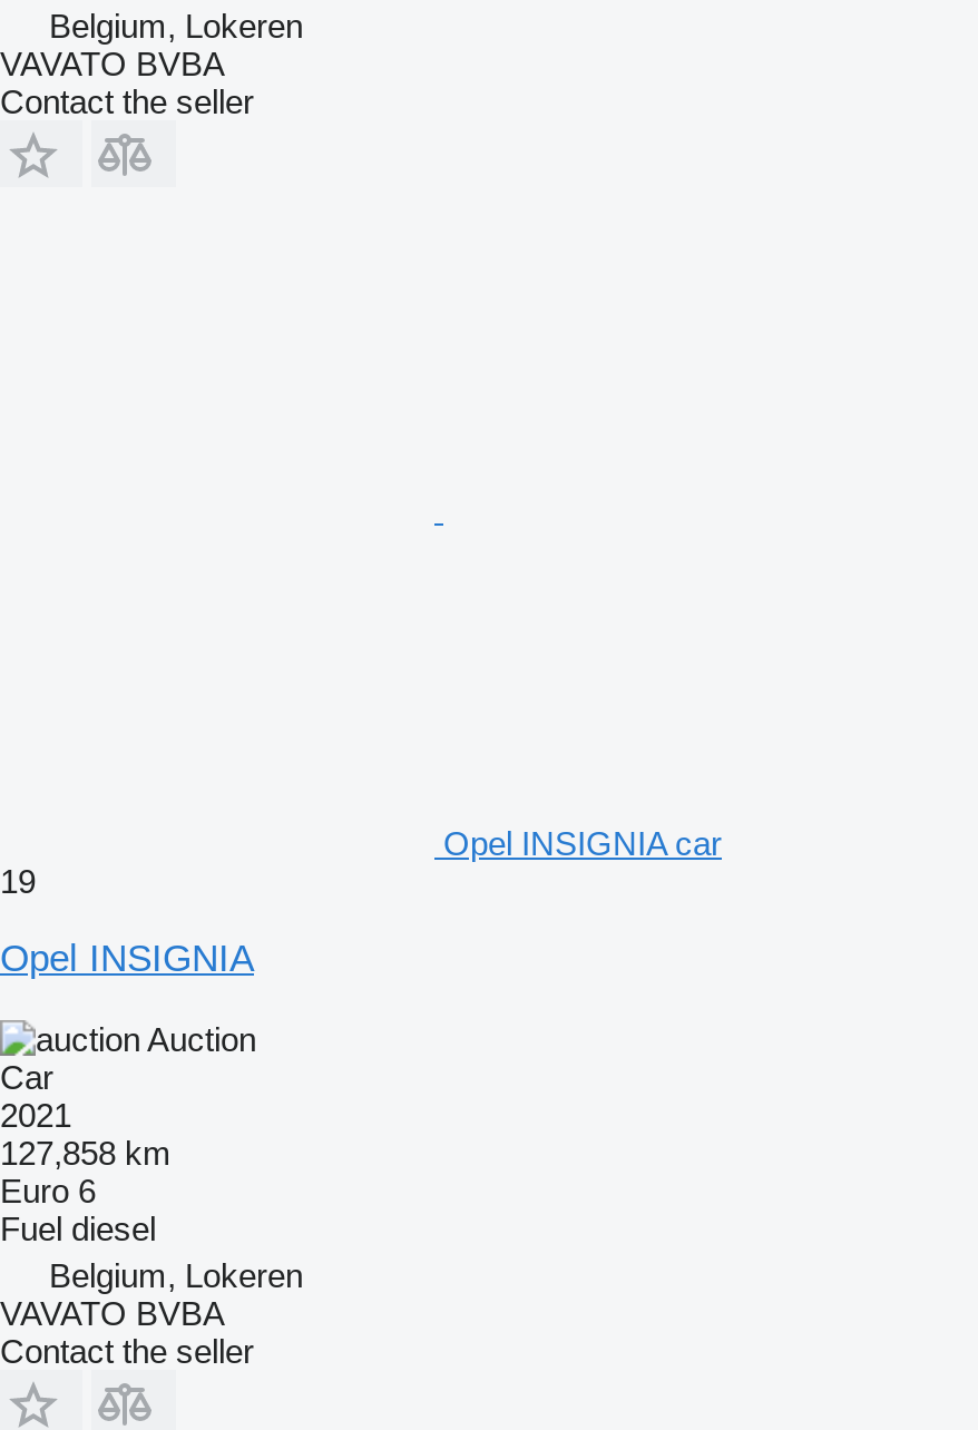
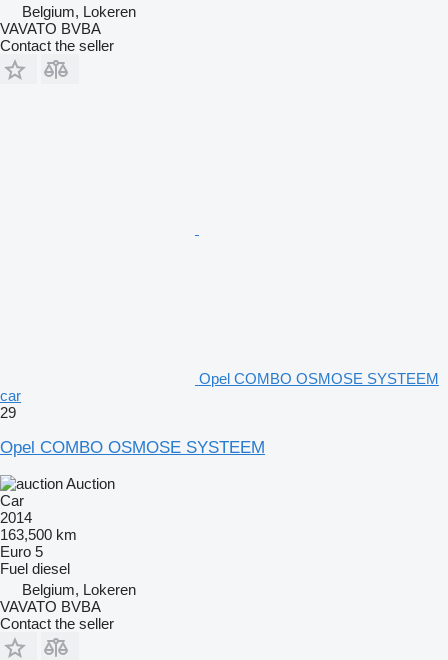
[0,823,722,899] Opel INSIGNIA car | 19 -> [0,370,439,421] Opel COMBO OSMOSE SYSTEEM | car | 29
[0,937,254,979] Opel INSIGNIA -> [0,438,265,457] Opel COMBO OSMOSE SYSTEEM
[0,1095,71,1133] 2021 -> [0,509,32,526] 2014
[0,1133,172,1171] 127,858 km -> [0,526,77,543] 163,500 km
[0,1171,96,1209] Euro 6 -> [0,543,43,560] Euro 5

